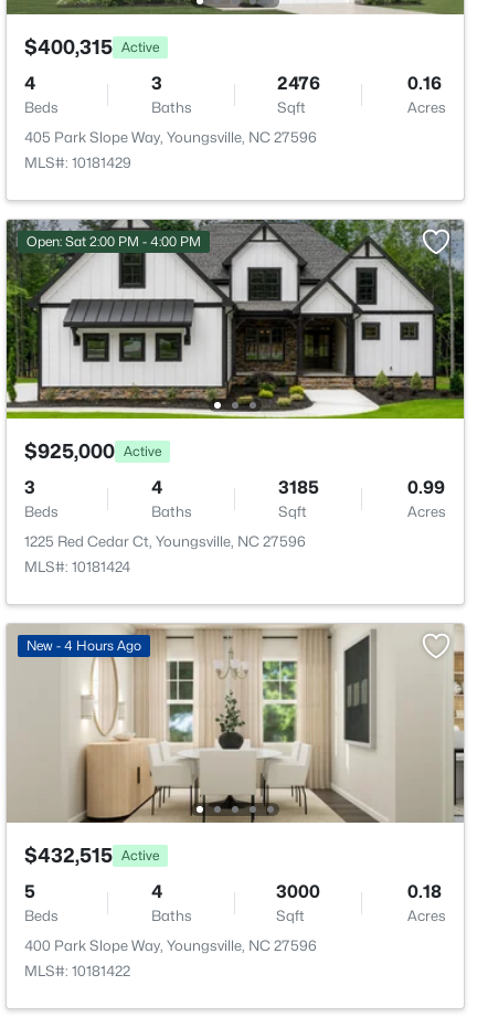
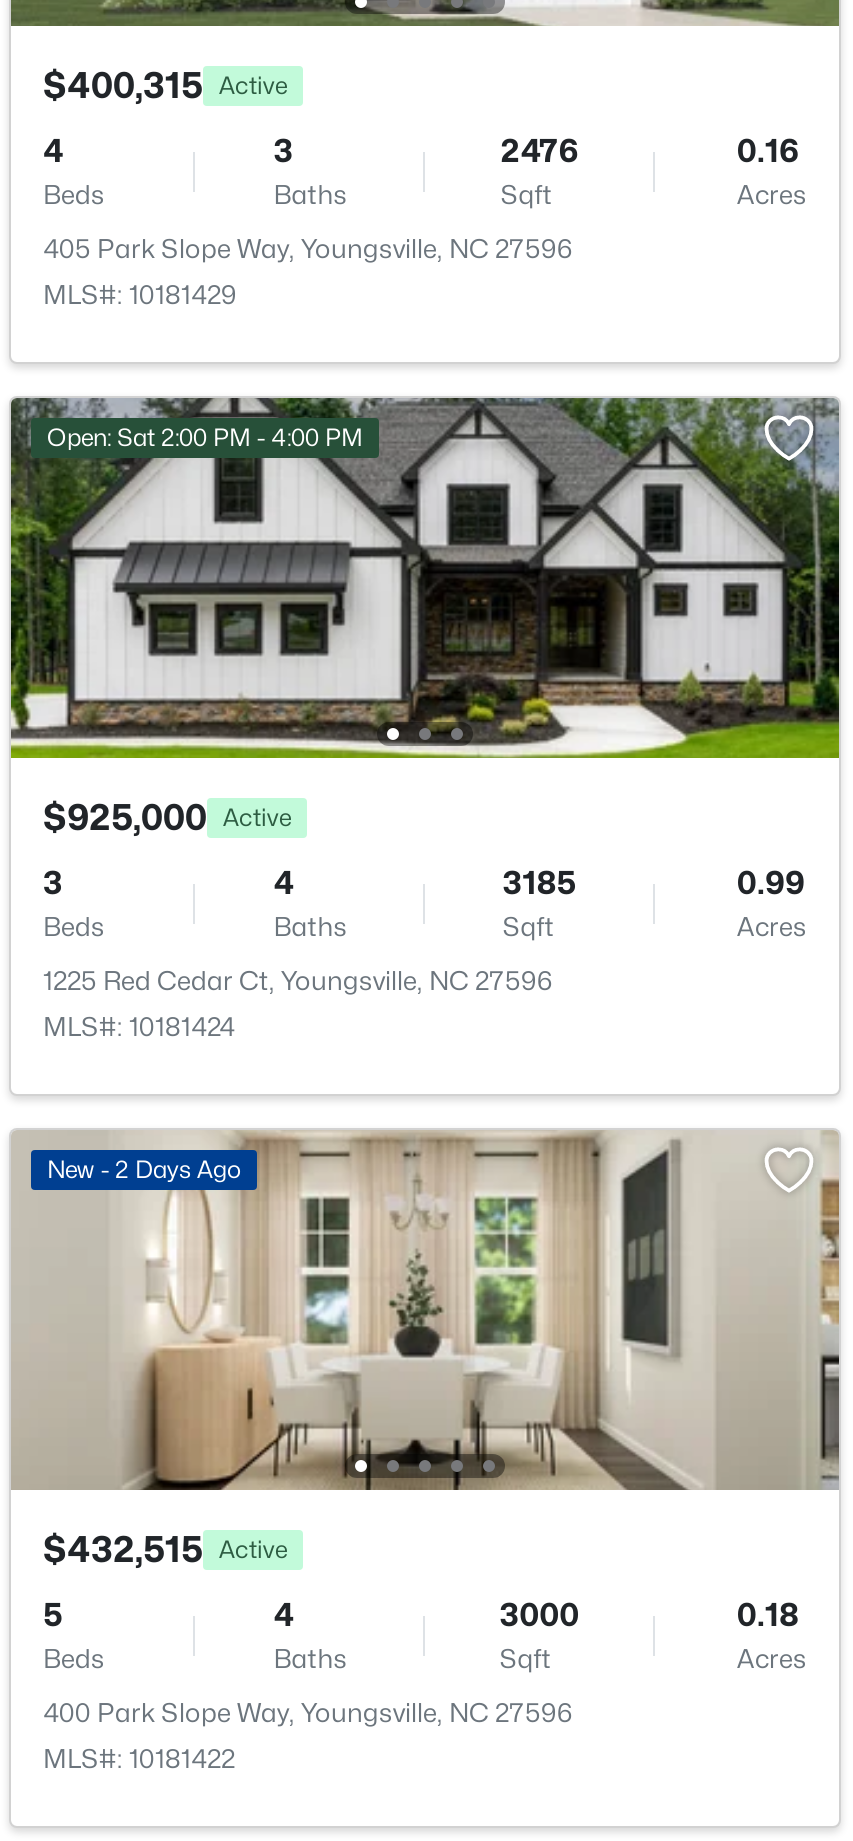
[26,637,141,654] New - 4 Hours Ago -> [47,1154,241,1184] New - 2 Days Ago

